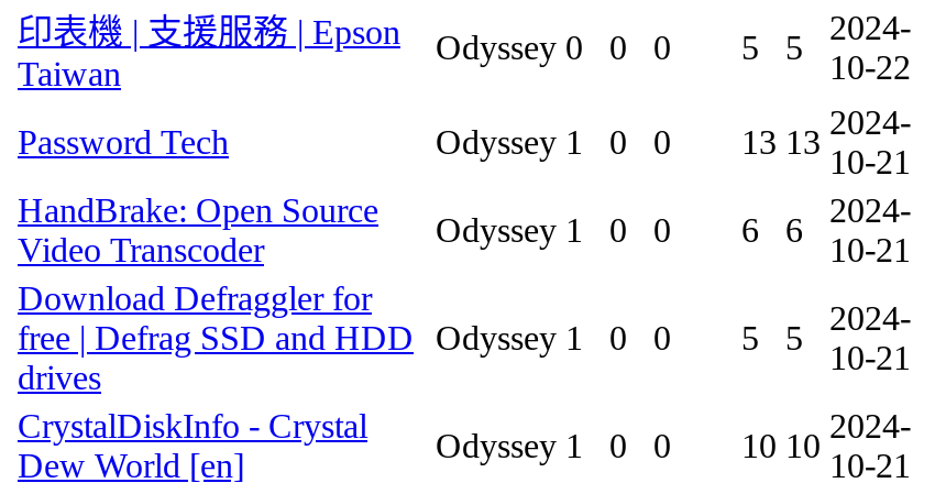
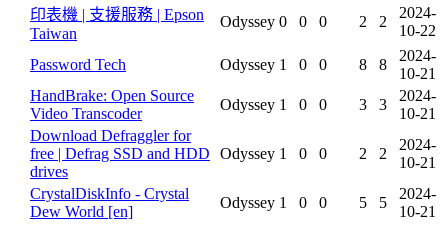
[741,29,759,66] 5 -> [359,13,367,30] 2
[785,29,803,66] 5 -> [379,13,387,30] 2
[741,123,821,161] 13 13 -> [359,56,387,73] 8 | 8
[741,211,759,249] 6 -> [359,96,367,113] 3
[785,211,803,249] 6 -> [379,96,387,113] 3
[741,319,759,356] 5 -> [359,145,367,162] 2
[785,319,803,356] 5 -> [379,145,387,162] 2
[741,427,821,464] 10 10 -> [359,194,387,211] 5 | 5

